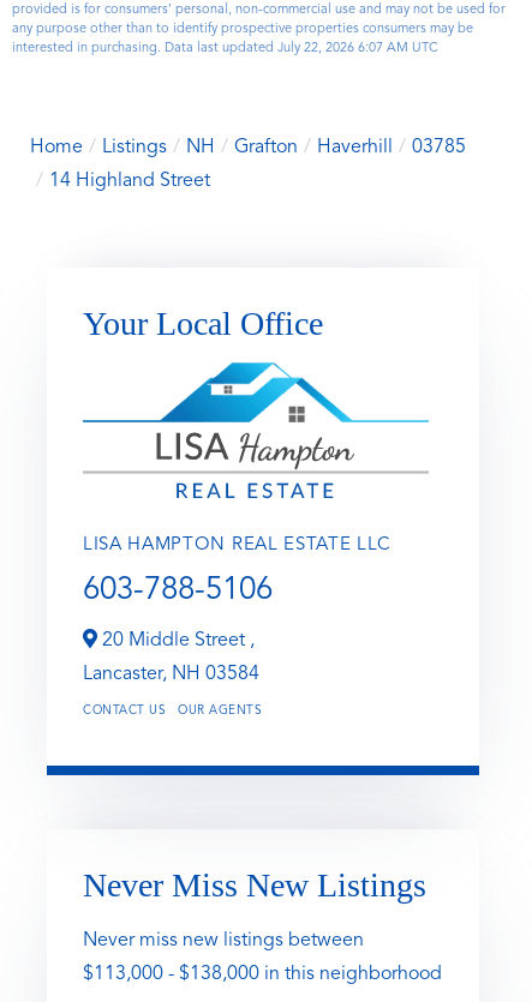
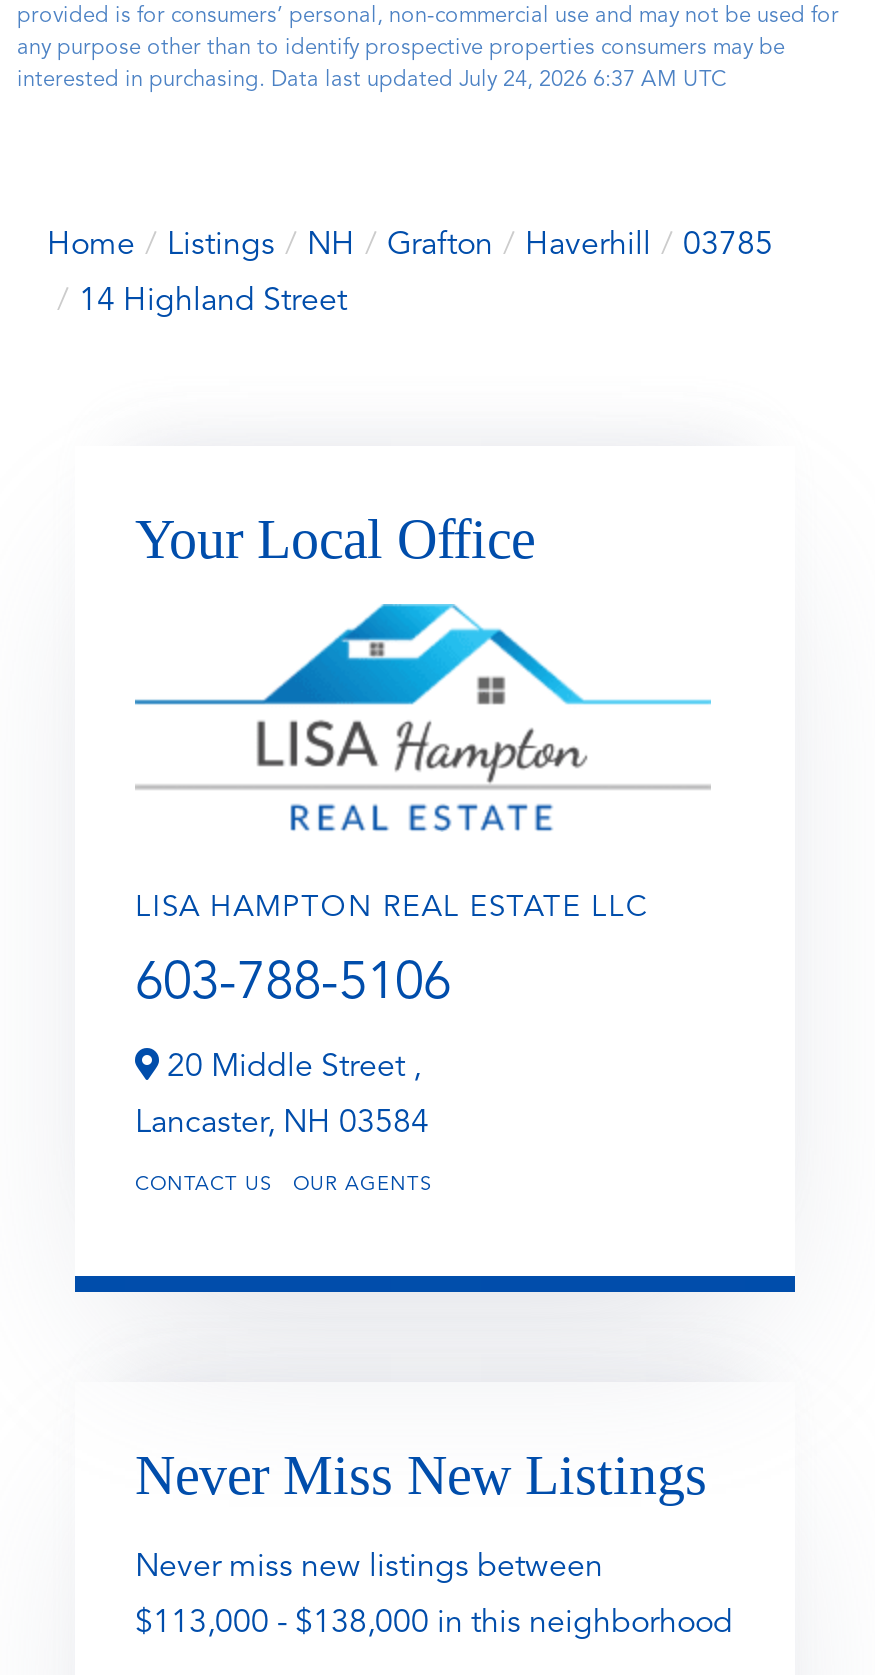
[12,42,438,55] interested in purchasing. Data last updated July 22, 2026 6:07 AM UTC -> [17,69,727,91] interested in purchasing. Data last updated July 24, 2026 6:37 AM UTC

